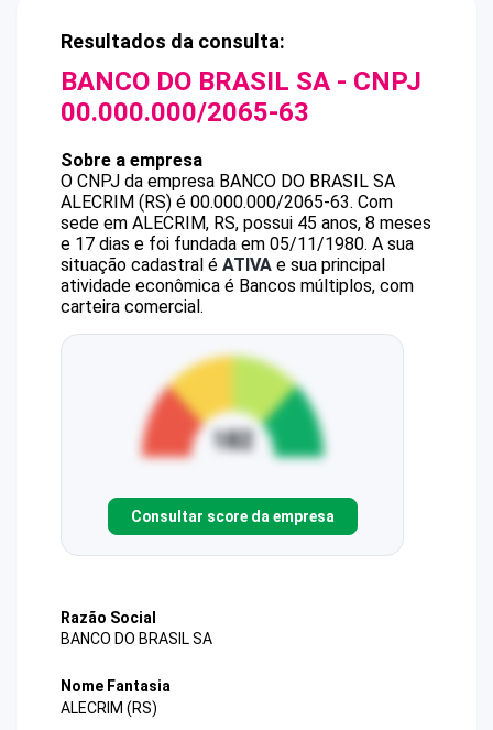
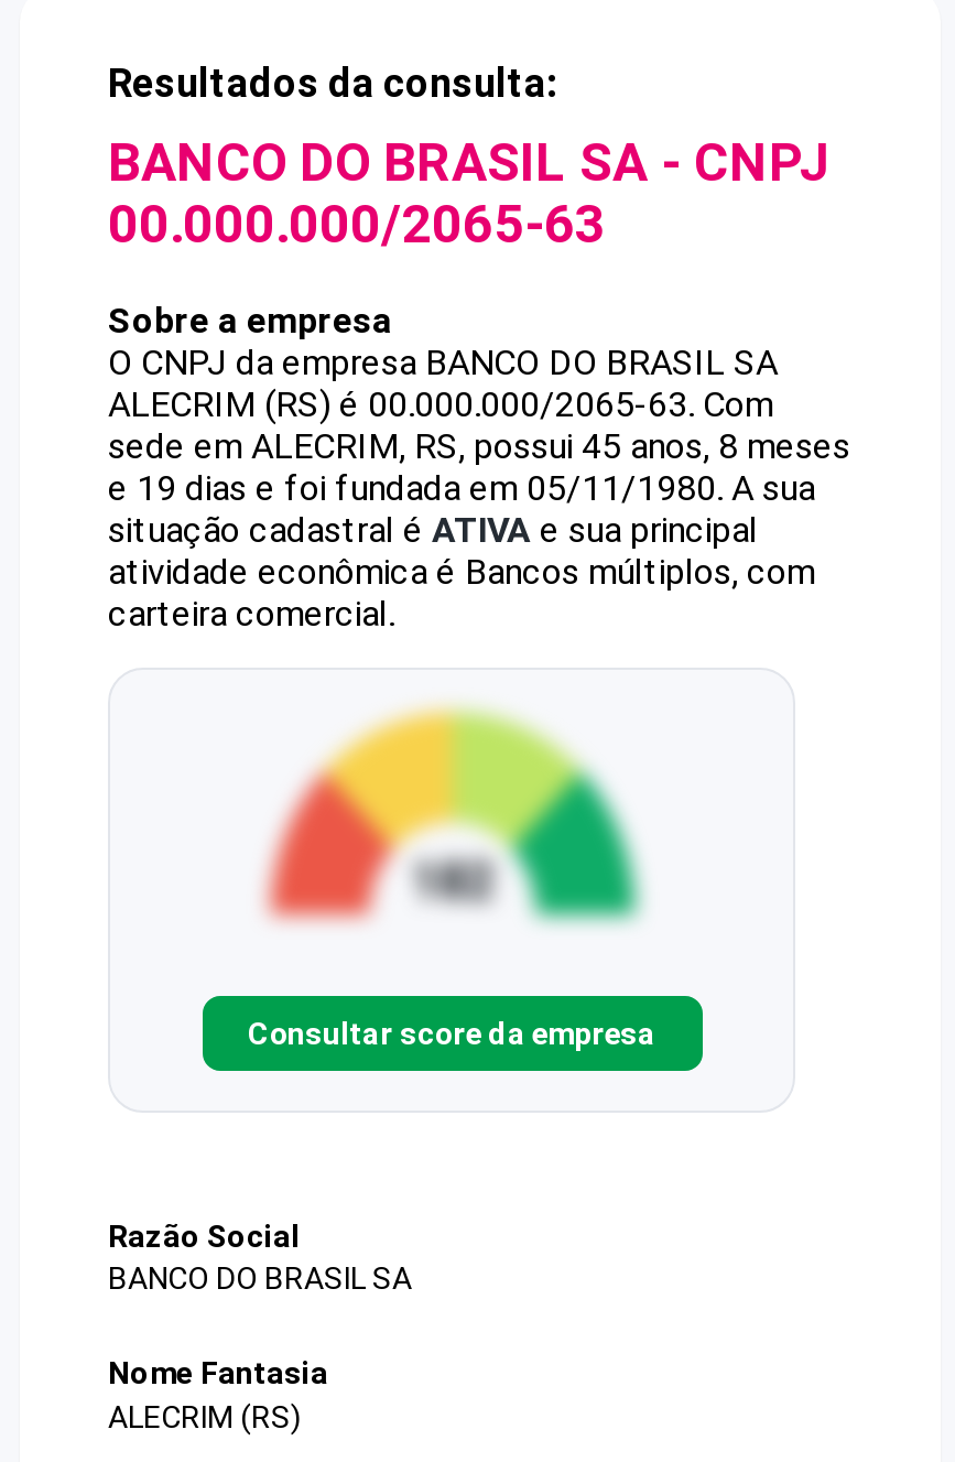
[61,233,414,254] e 17 dias e foi fundada em 05/11/1980. A sua -> [108,467,815,509] e 19 dias e foi fundada em 05/11/1980. A sua

